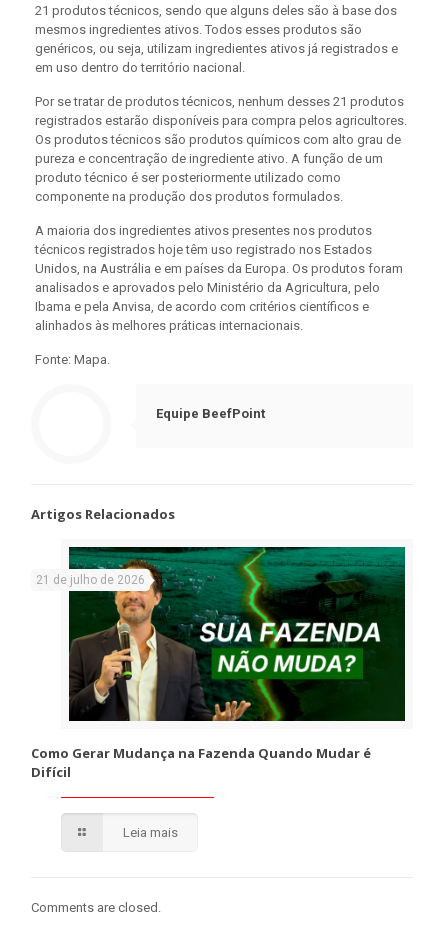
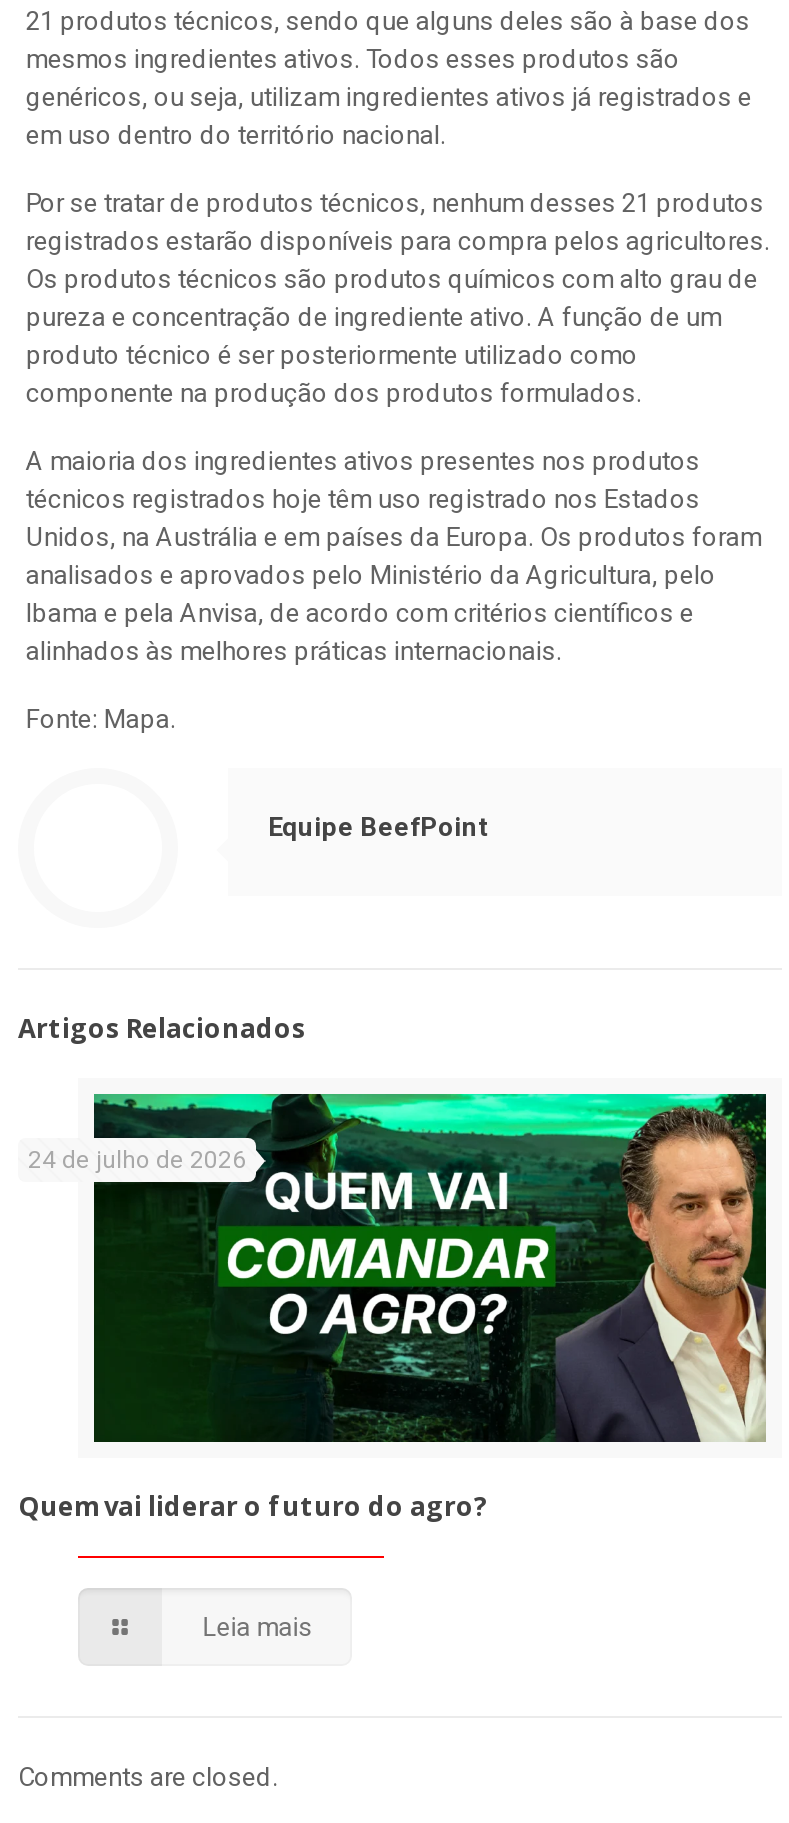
[36,546,406,722] [image] | 21 de julho de 2026 -> [28,1092,768,1442] [image] | 24 de julho de 2026
[31,744,371,781] Como Gerar Mudança na Fazenda Quando Mudar é | Difícil -> [18,1488,488,1524] Quem vai liderar o futuro do agro?

